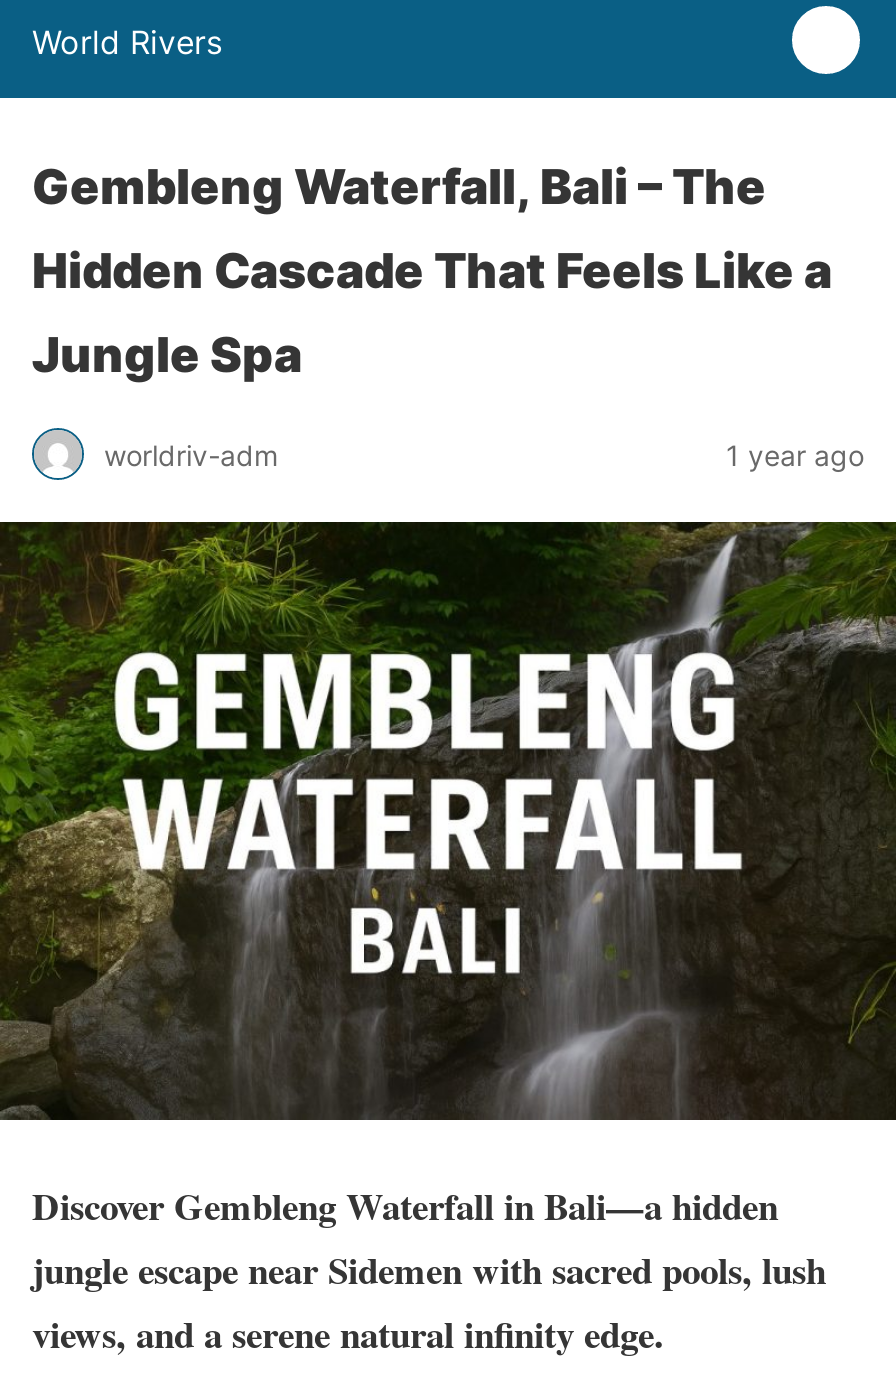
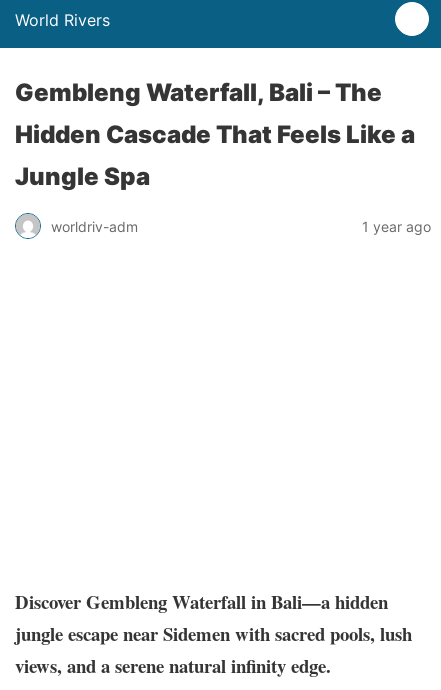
[6,520,890,1122] [image] -> none

